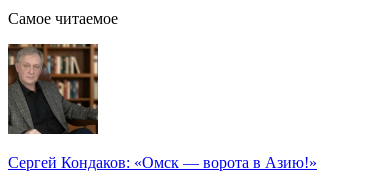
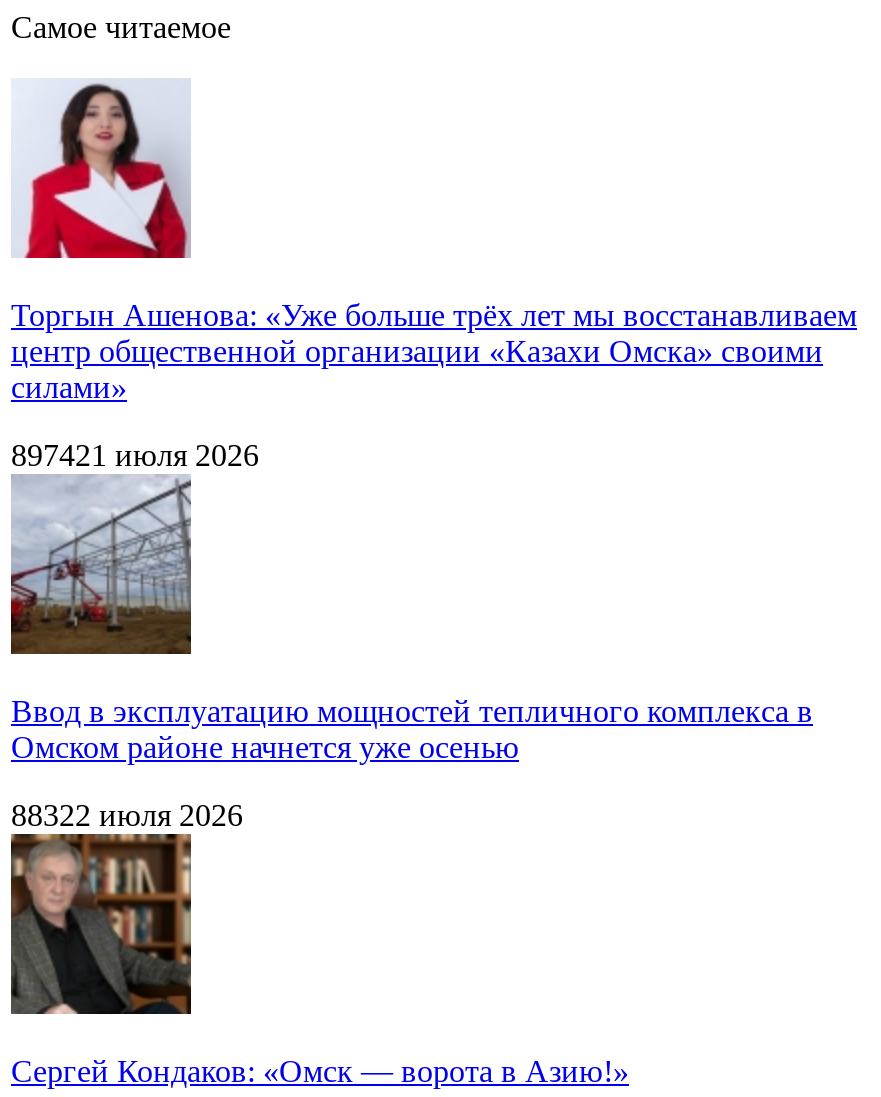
none -> [9,486,813,832] [image] | Ввод в эксплуатацию мощностей тепличного комплекса в | Омском районе начнется уже осенью | 88322 июля 2026
none -> [11,80,857,472] [image] | Торгын Ашенова: «Уже больше трёх лет мы восстанавливаем | центр общественной организации «Казахи Омска» своими | силами» | 897421 июля 2026

